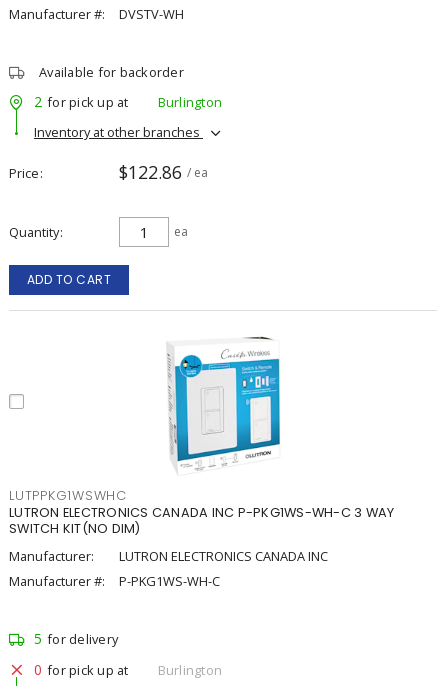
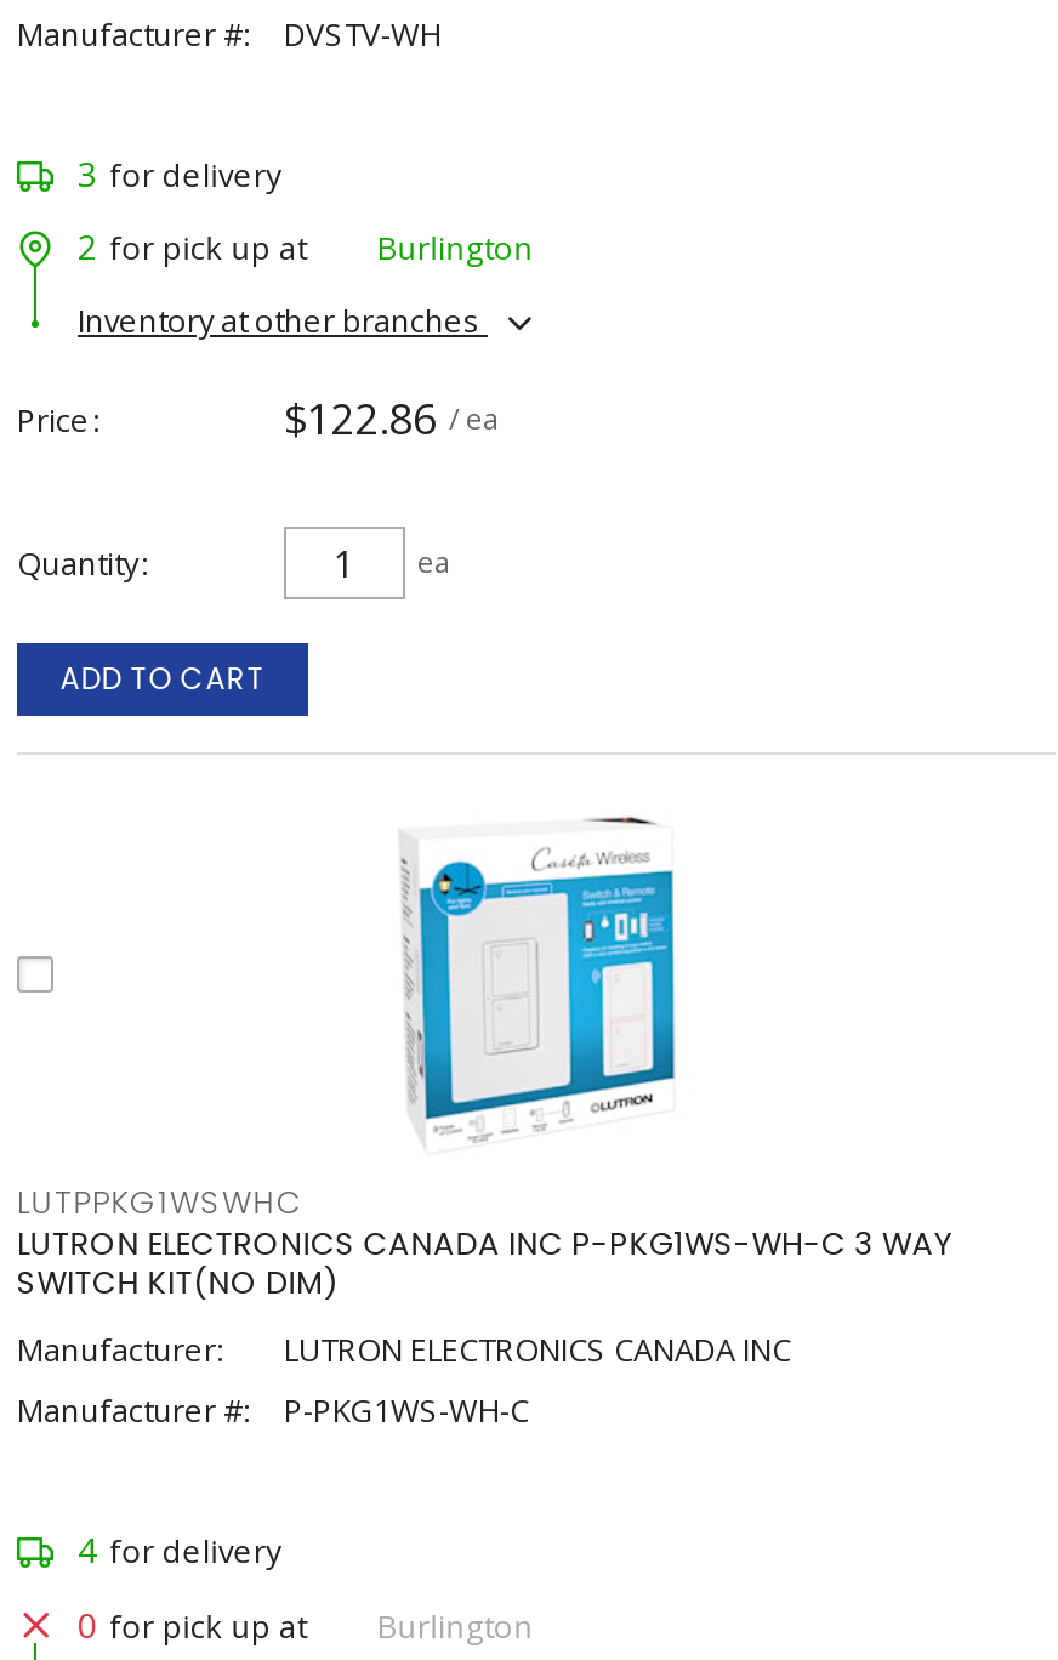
[39,63,184,81] Available for backorder -> [78,150,281,197] 3 for delivery
[34,629,118,648] 5 for delivery -> [78,1527,281,1573] 4 for delivery

